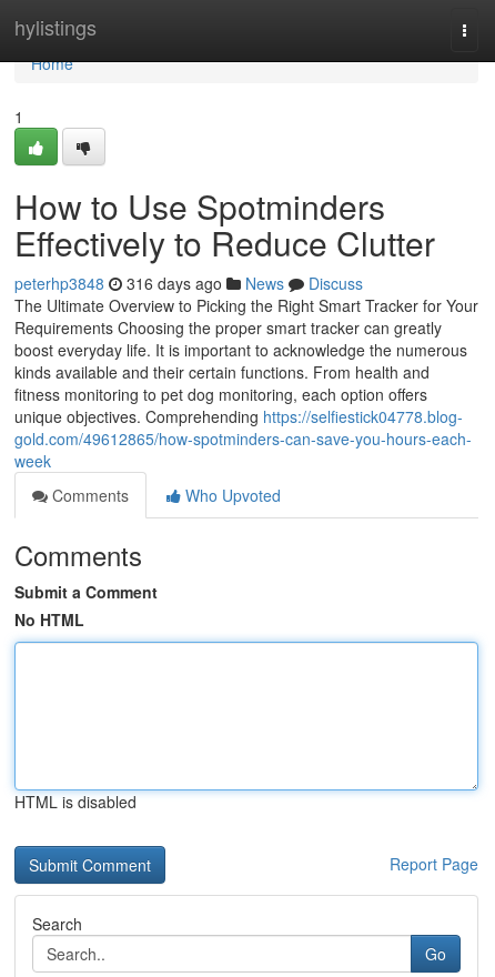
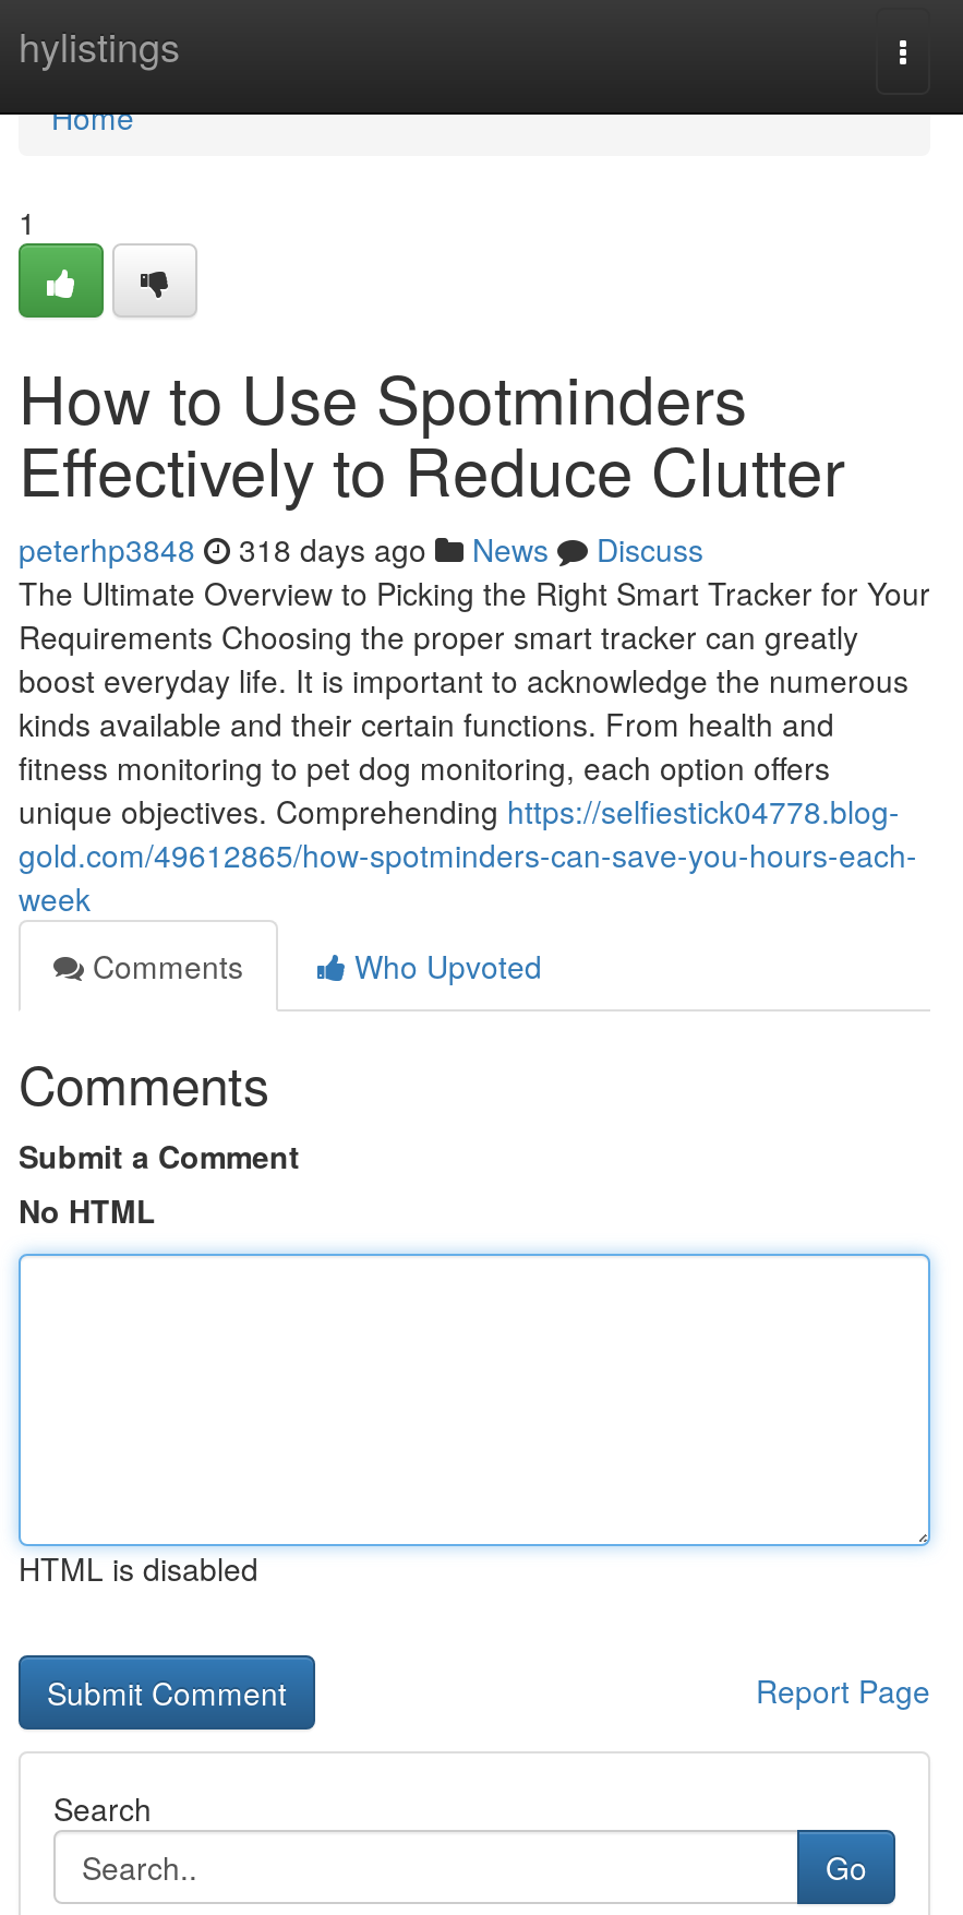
[14,272,363,294] peterhp3848 316 days ago News Discuss -> [19,527,703,571] peterhp3848 318 days ago News Discuss

